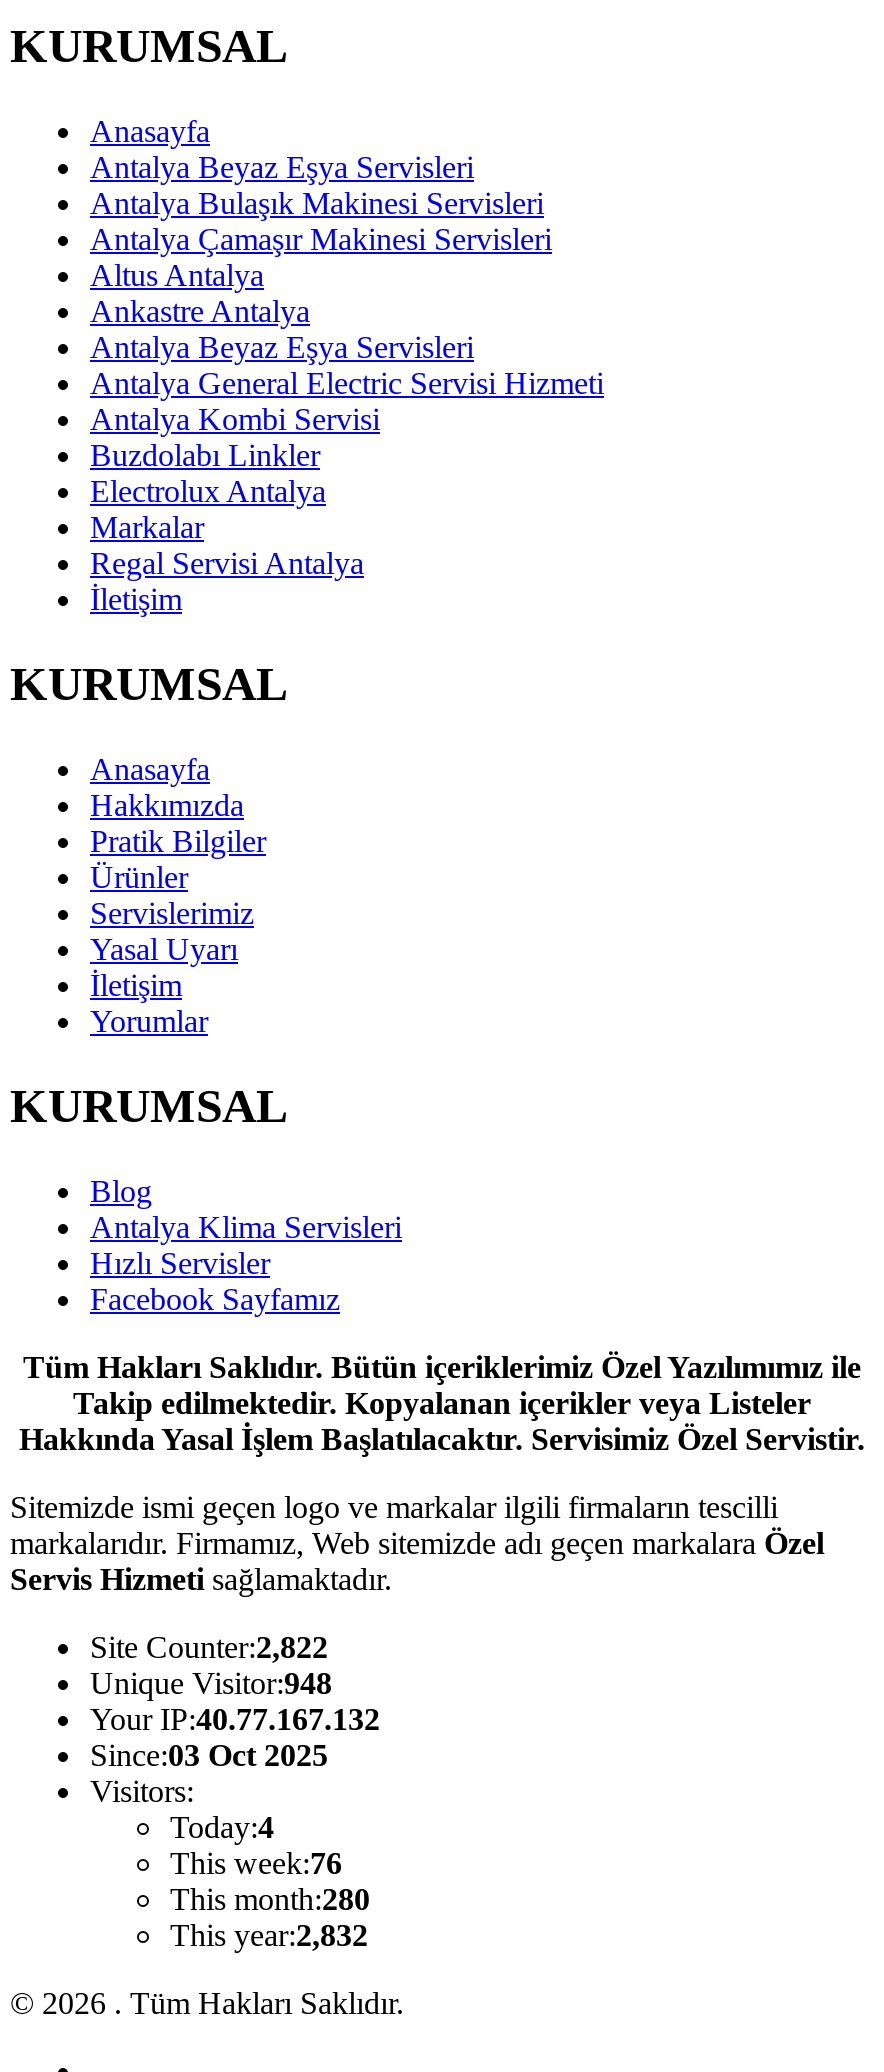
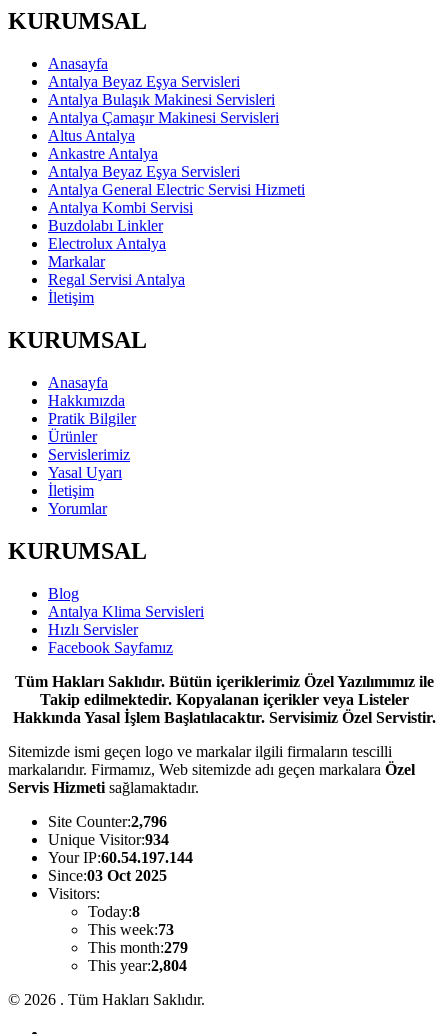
[90,1630,328,1664] Site Counter:2,822 -> [48,813,167,830] Site Counter:2,796
[90,1666,332,1700] Unique Visitor:948 -> [48,831,169,848] Unique Visitor:934
[90,1702,380,1736] Your IP:40.77.167.132 -> [48,849,193,866] Your IP:60.54.197.144
[170,1810,274,1844] Today:4 -> [88,903,140,920] Today:8
[170,1846,342,1880] This week:76 -> [88,921,174,938] This week:73
[170,1882,370,1916] This month:280 -> [88,939,188,956] This month:279
[170,1918,368,1952] This year:2,832 -> [88,957,187,974] This year:2,804

